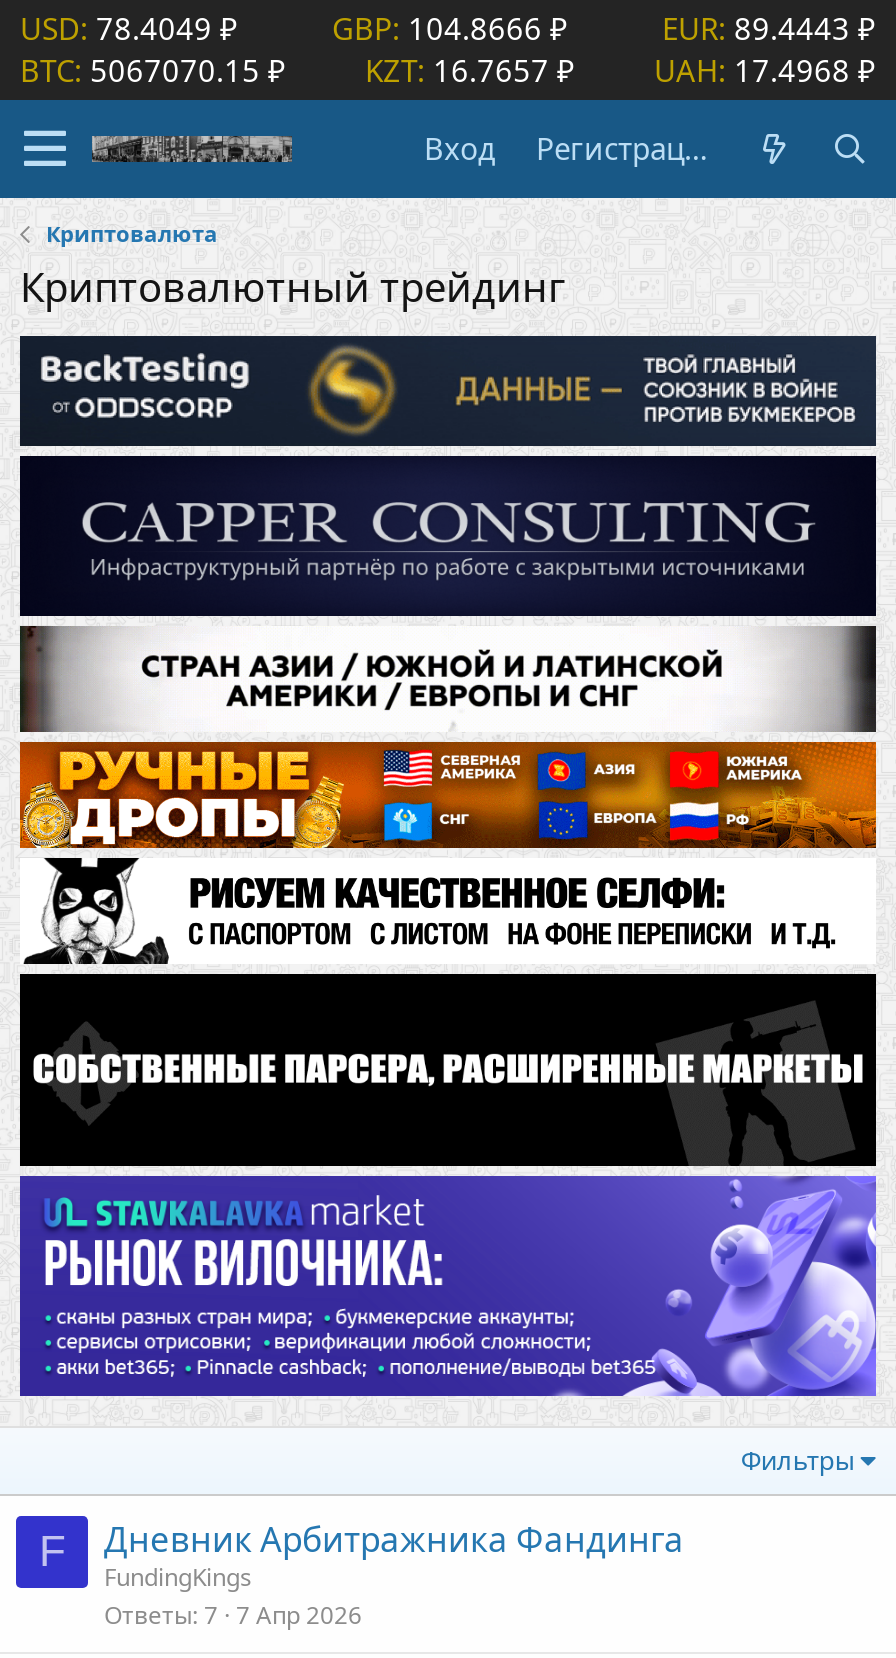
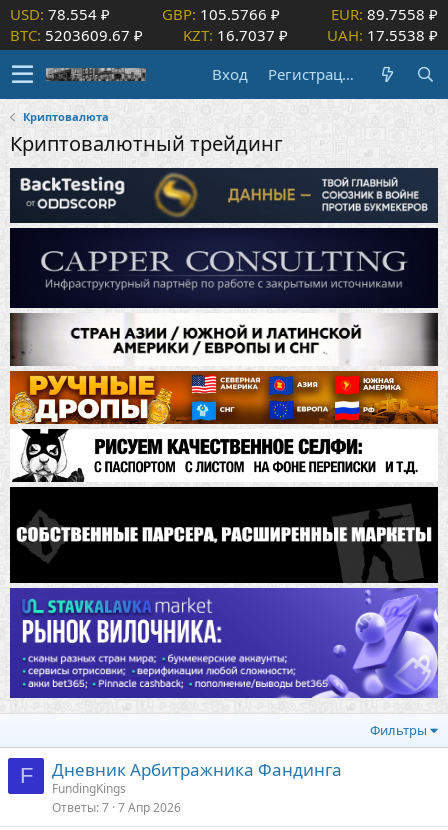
[20,8,238,48] USD: 78.4049 ₽ -> [10,4,110,24] USD: 78.554 ₽
[332,8,568,48] GBP: 104.8666 ₽ -> [161,4,279,24] GBP: 105.5766 ₽
[662,8,876,48] EUR: 89.4443 ₽ -> [331,4,438,24] EUR: 89.7558 ₽
[20,50,286,90] BTC: 5067070.15 ₽ -> [10,25,143,45] BTC: 5203609.67 ₽
[365,50,575,90] KZT: 16.7657 ₽ -> [182,25,287,45] KZT: 16.7037 ₽
[654,50,876,90] UAH: 17.4968 ₽ -> [327,25,438,45] UAH: 17.5538 ₽

